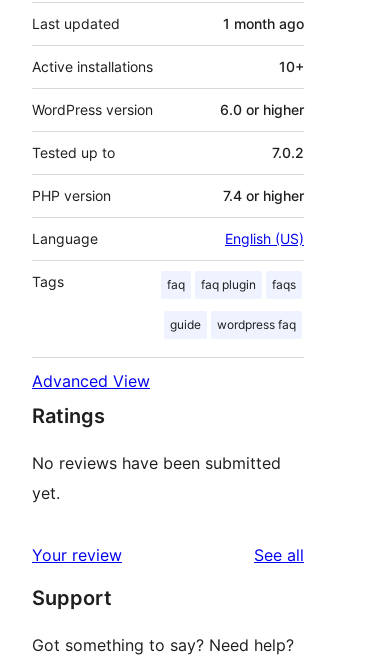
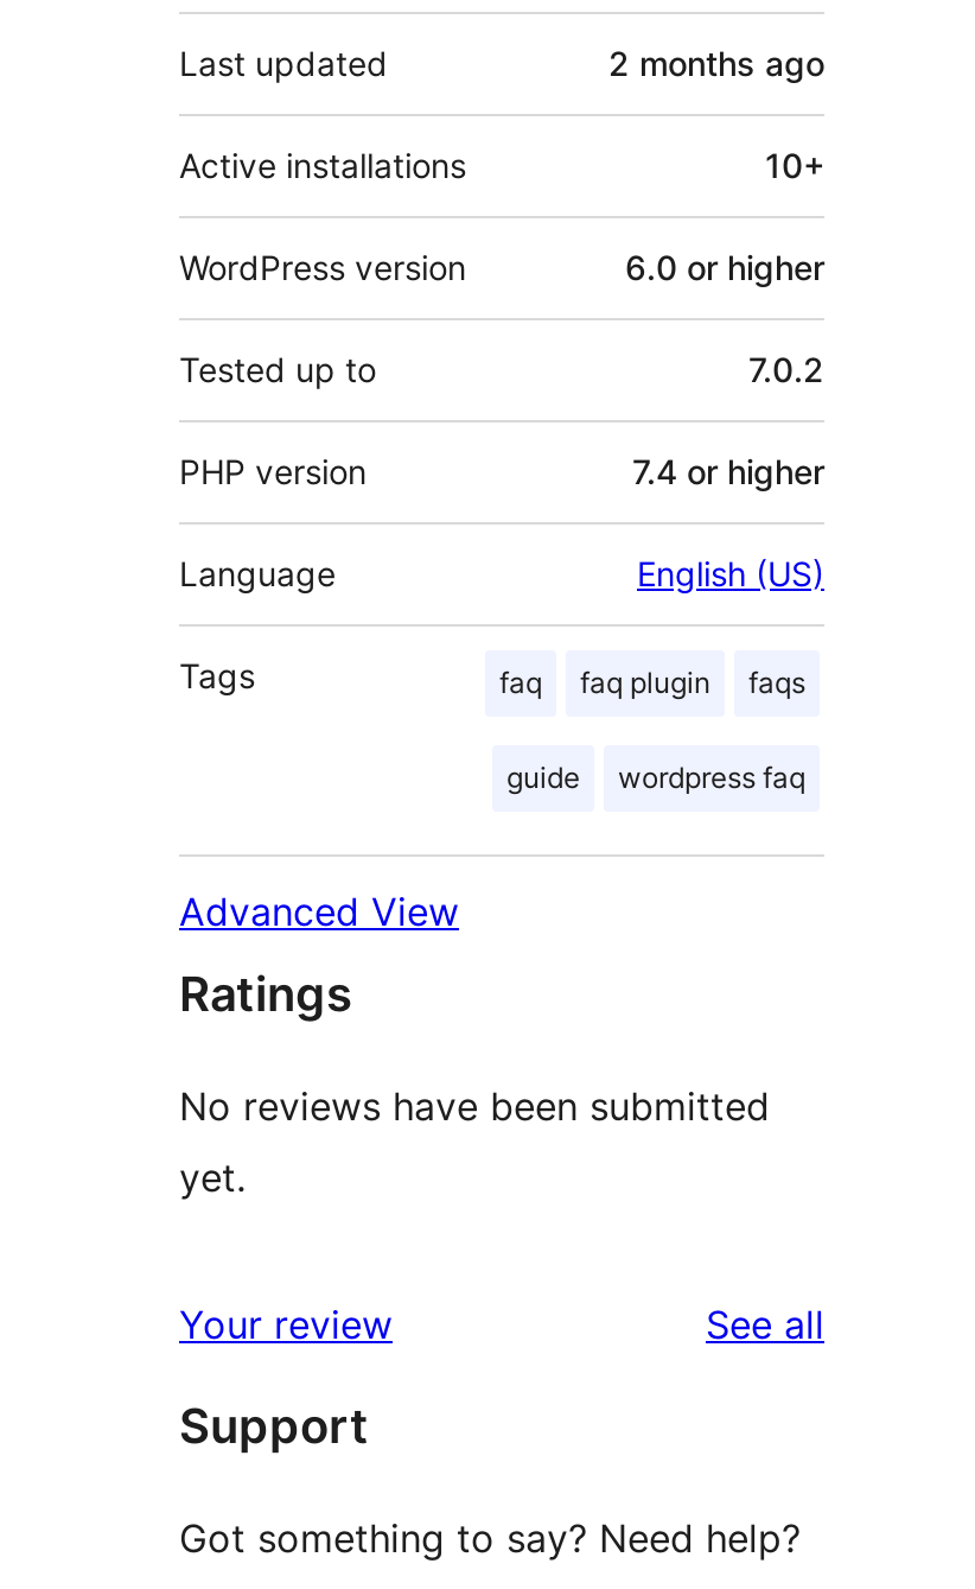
[223,15,304,32] 1 month ago -> [608,42,824,82] 2 months ago

